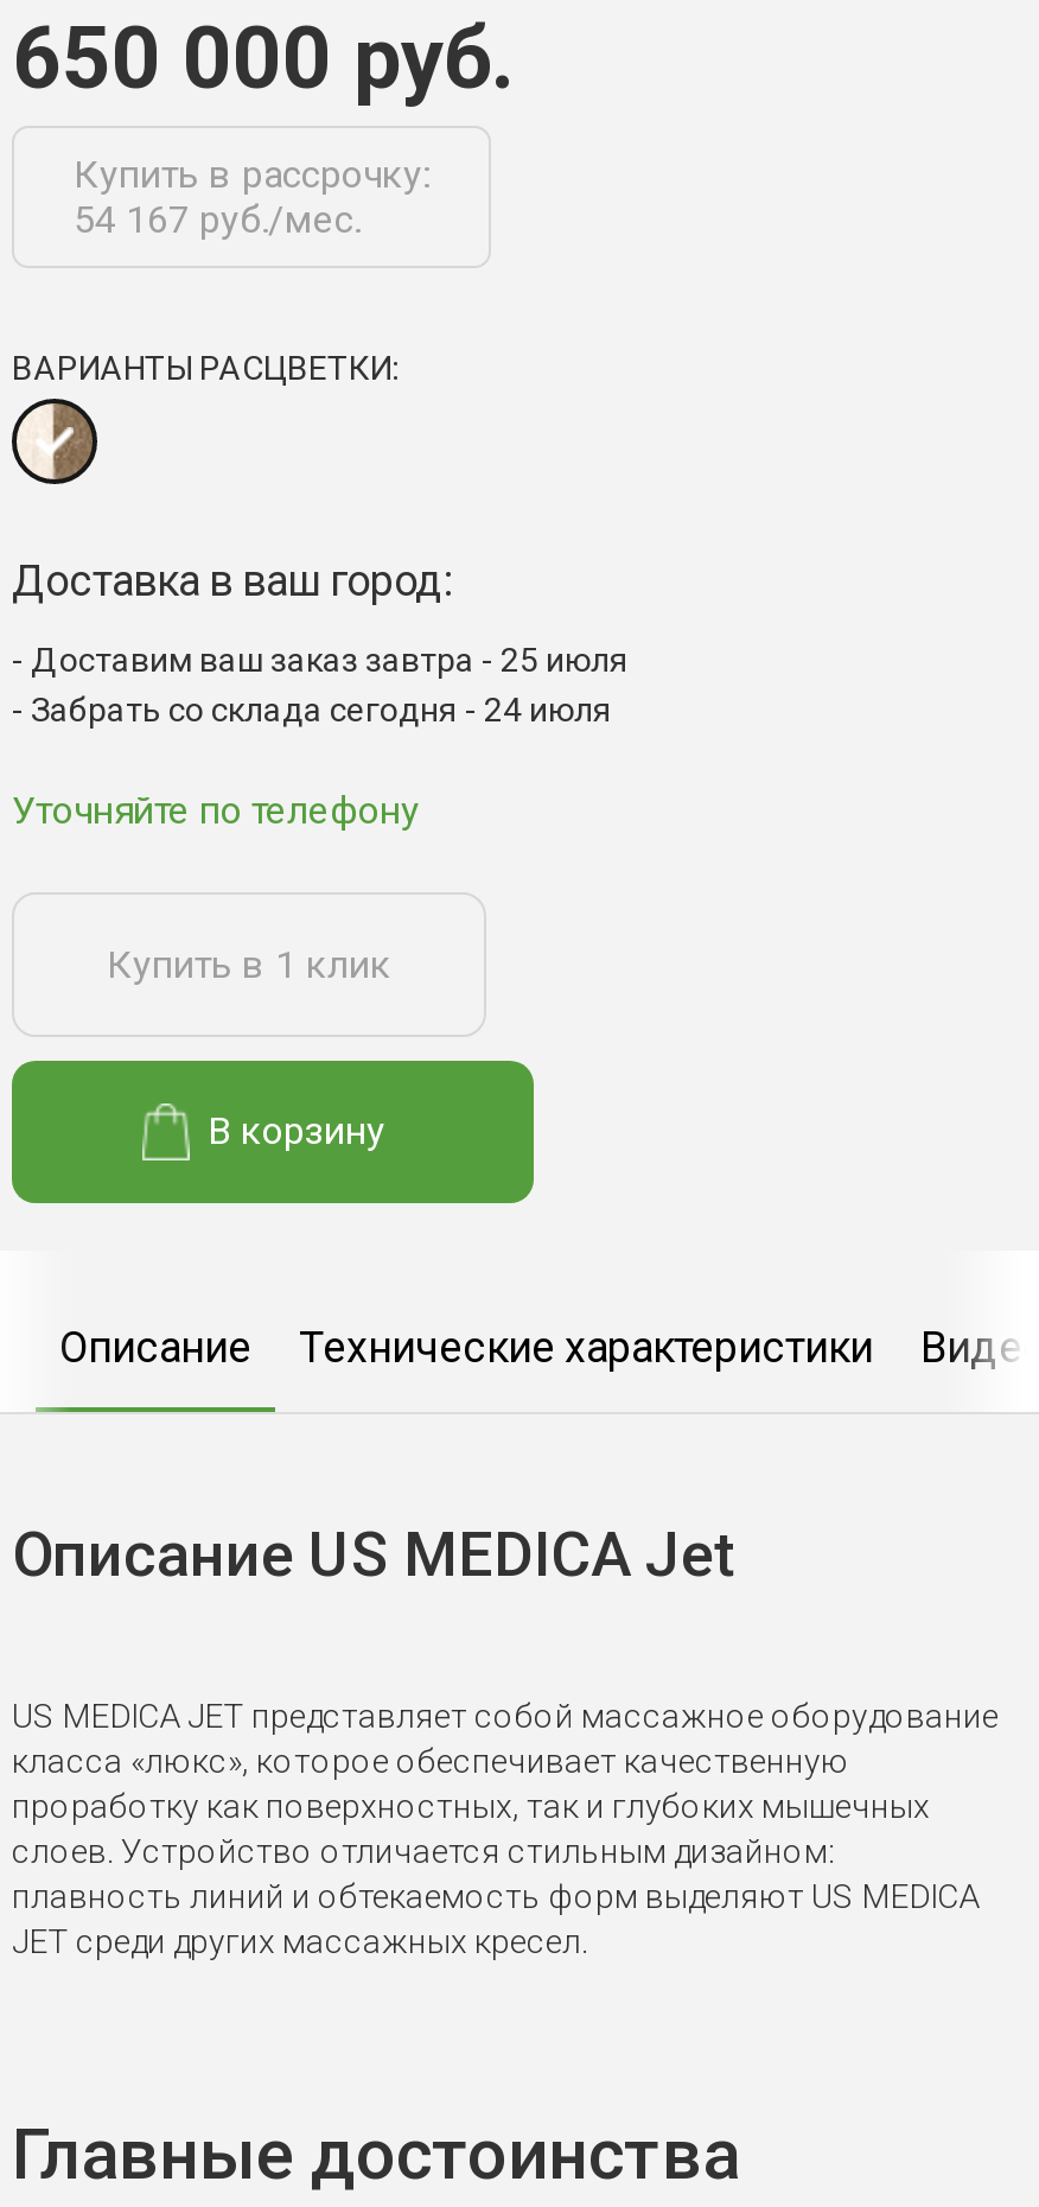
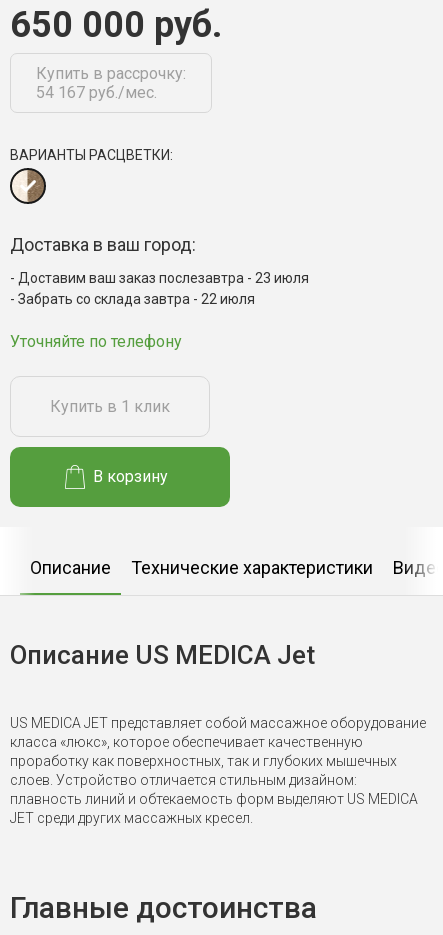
[31,642,629,680] Доставим ваш заказ завтра - 25 июля -> [18,270,309,286] Доставим ваш заказ послезавтра - 23 июля
[31,692,612,729] Забрать со склада сегодня - 24 июля -> [18,291,255,307] Забрать со склада завтра - 22 июля

